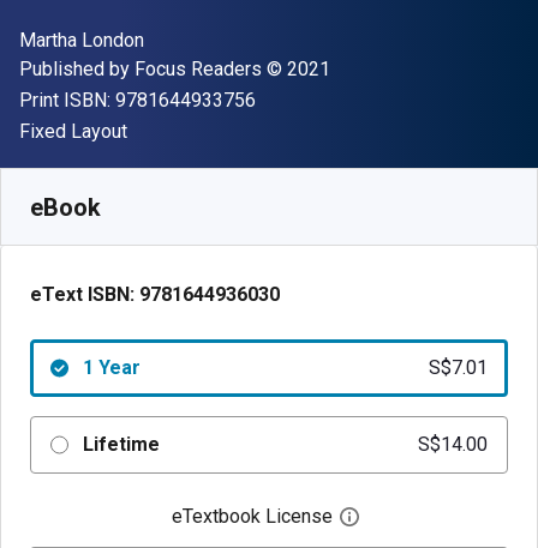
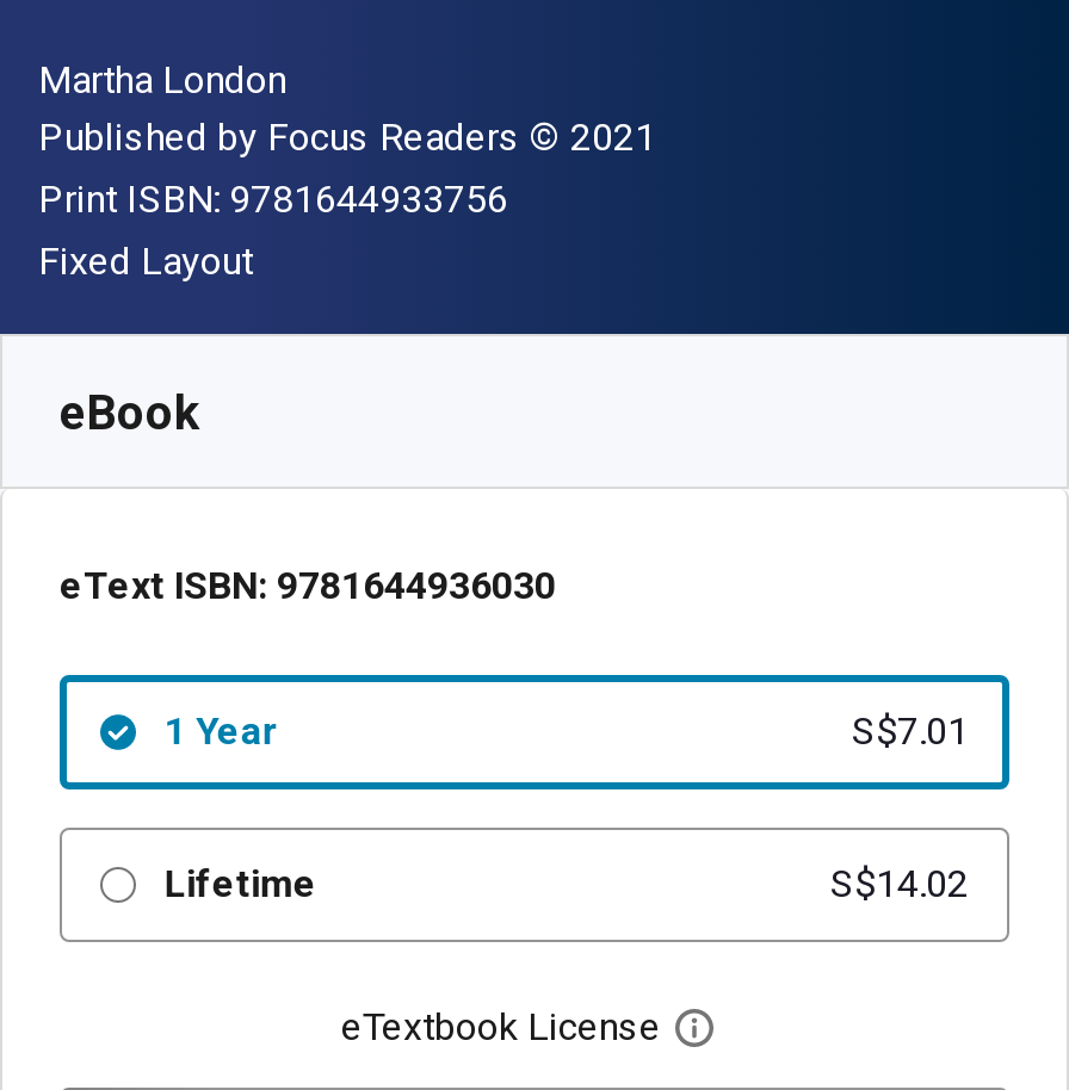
[418,433,488,456] S$14.00 -> [830,861,969,906] S$14.02

